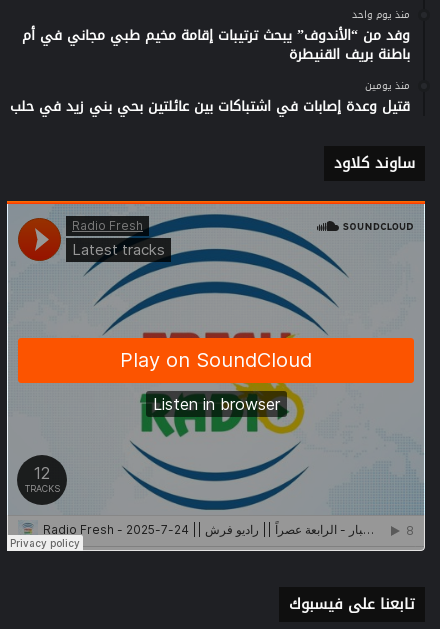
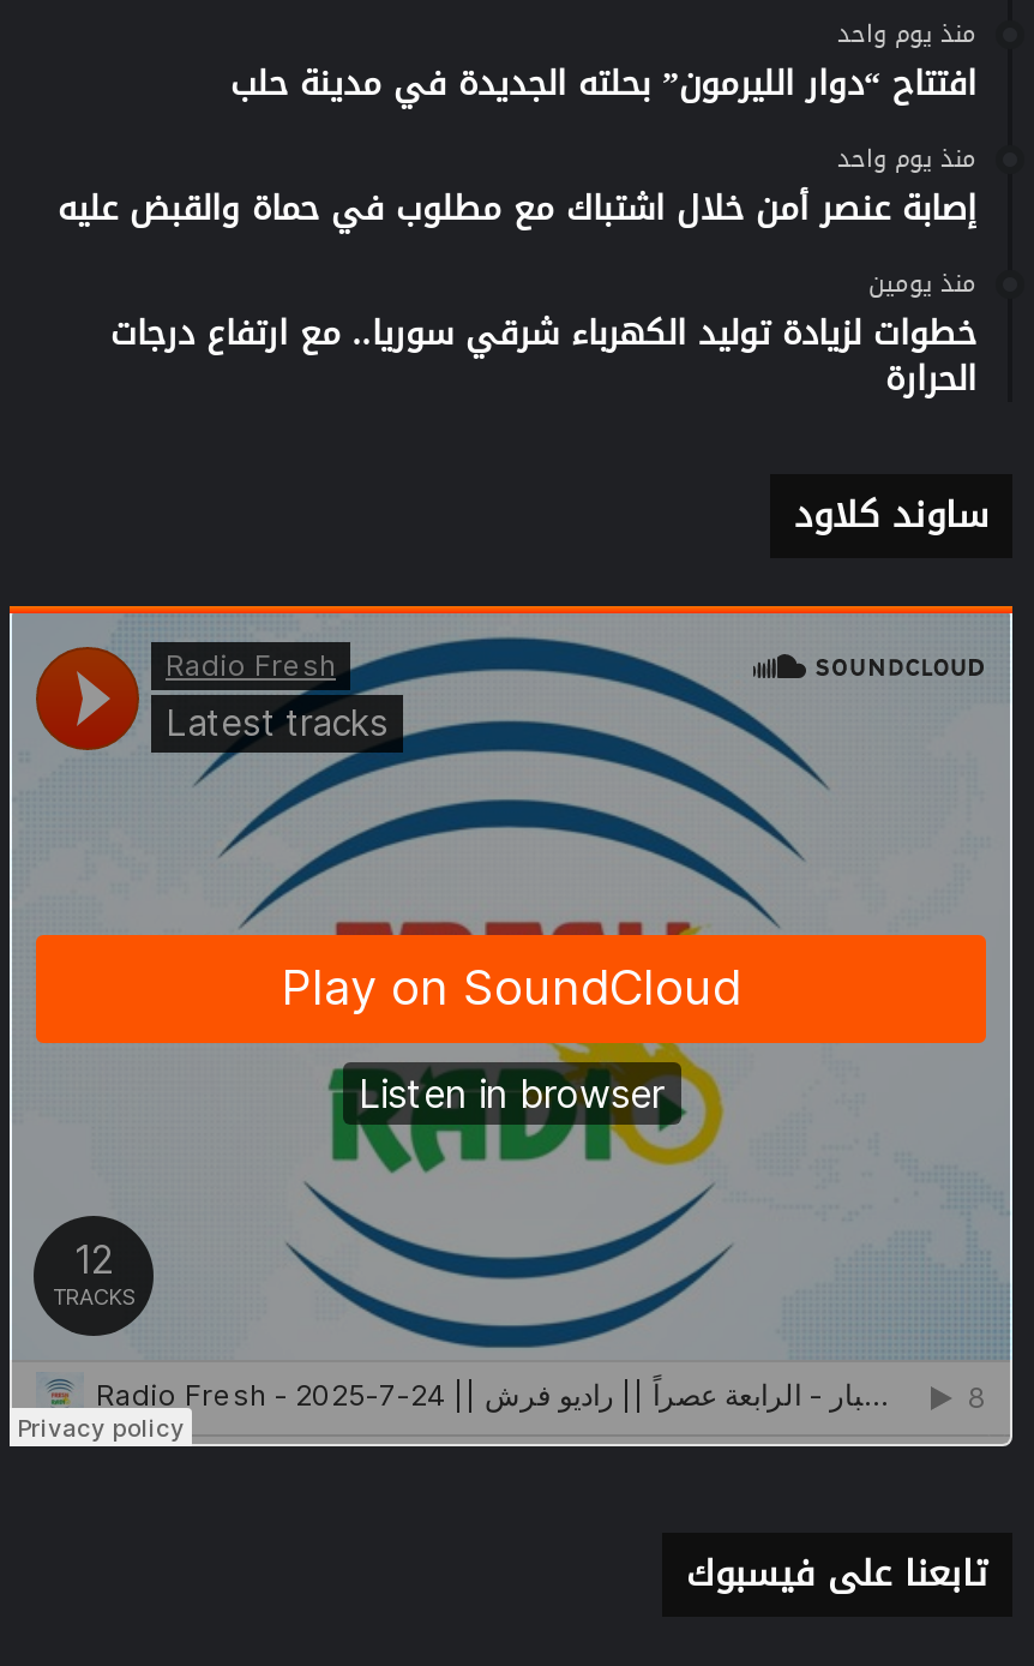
[22,22,410,68] وفد من “الأندوف” يبحث ترتيبات إقامة مخيم طبي مجاني في أم | باطنة بريف القنيطرة -> [58,53,976,242] افتتاح “دوار الليرمون” بحلته الجديدة في مدينة حلب | منذ يوم واحد | إصابة عنصر أمن خلال اشتباك مع مطلوب في حماة والقبض عليه
[10,93,410,120] قتيل وعدة إصابات في اشتباكات بين عائلتين بحي بني زيد في حلب -> [110,302,976,413] خطوات لزيادة توليد الكهرباء شرقي سوريا.. مع ارتفاع درجات | الحرارة

